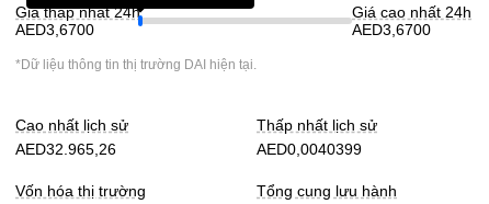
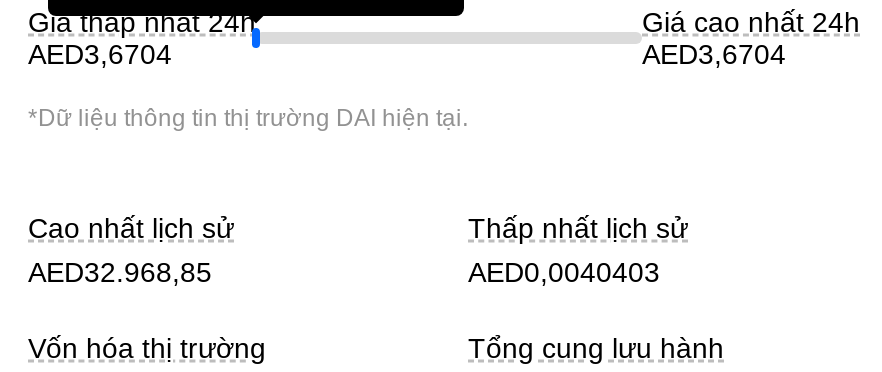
[15,21,94,38] AED3,6700 -> [28,38,172,70] AED3,6704
[352,21,431,38] AED3,6700 -> [642,38,786,70] AED3,6704
[15,140,116,158] AED32.965,26 -> [28,256,212,288] AED32.968,85
[257,140,362,158] AED0,0040399 -> [468,256,660,288] AED0,0040403

